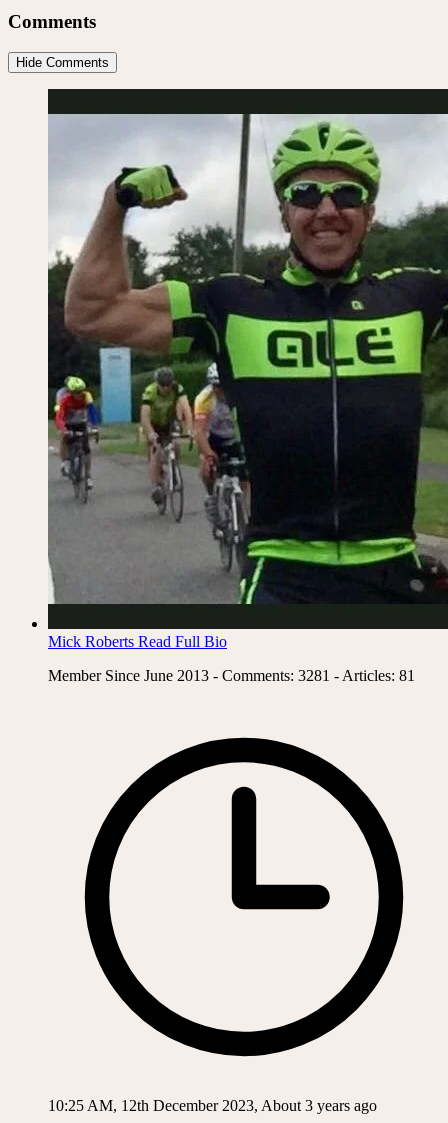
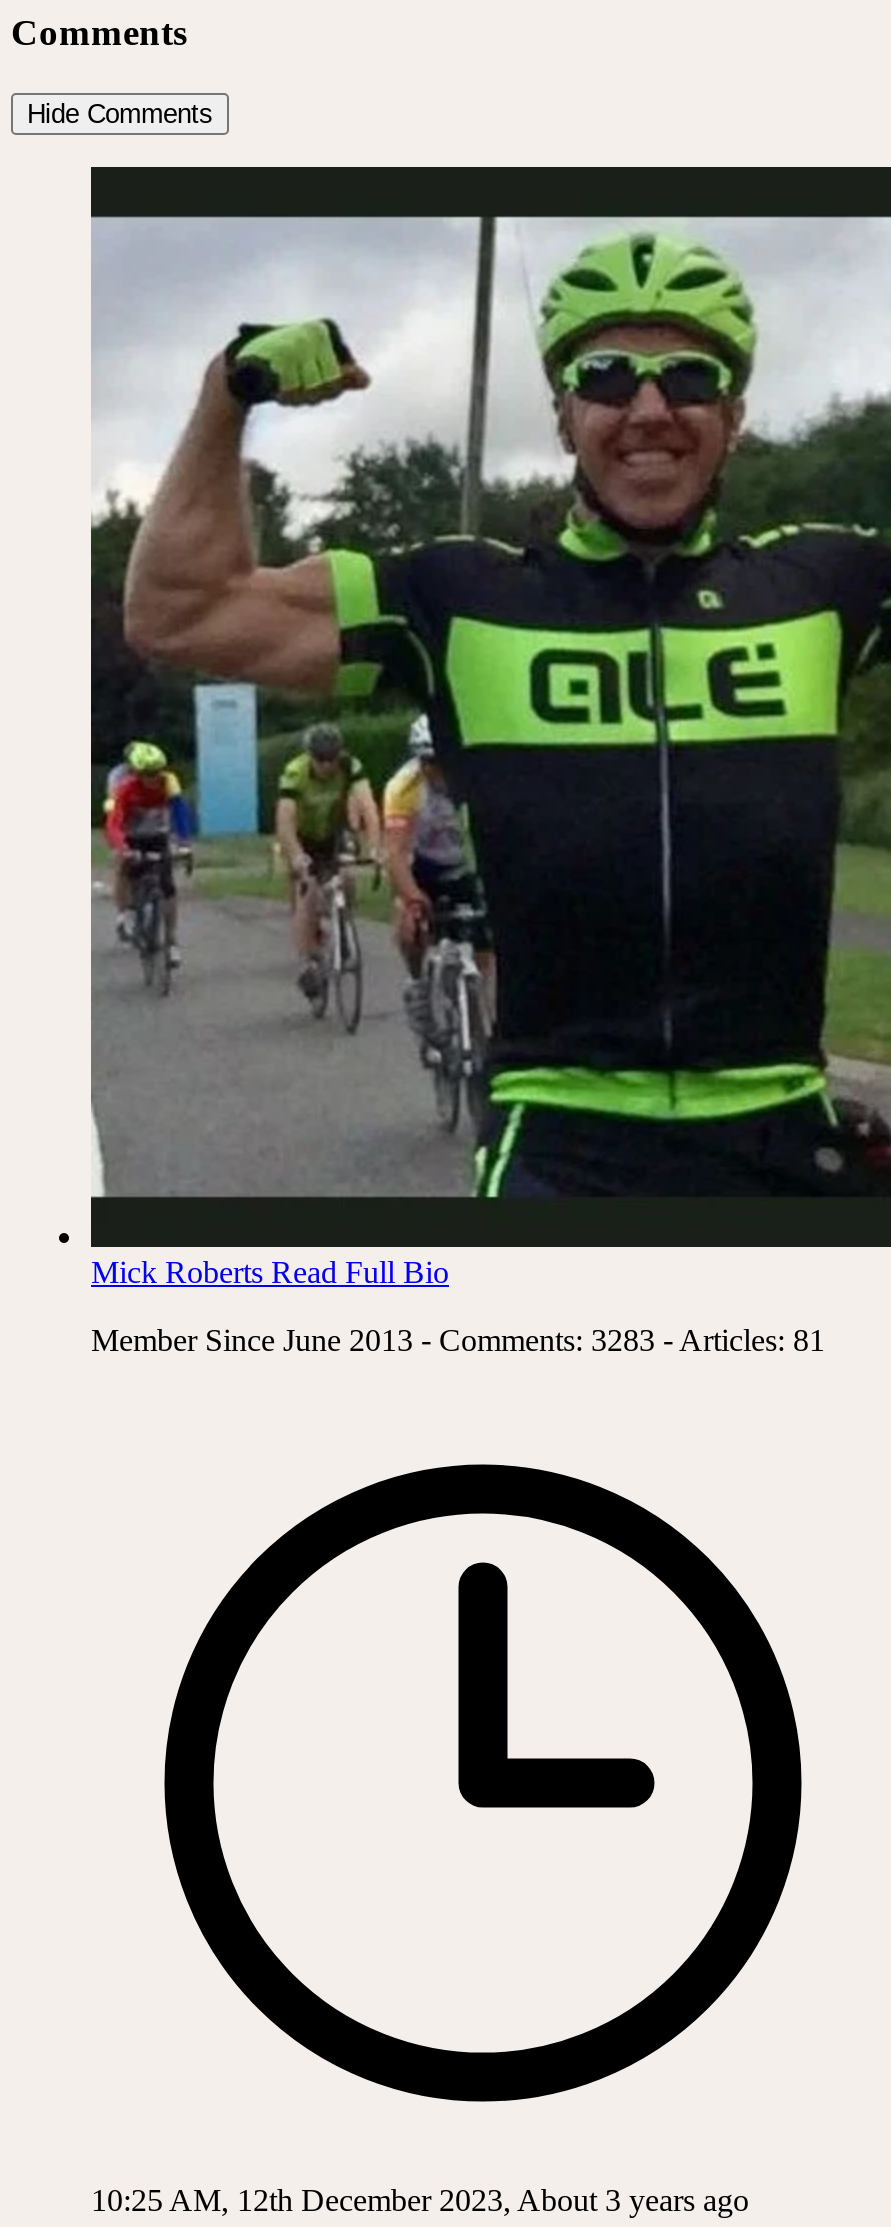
[48,667,415,684] Member Since June 2013 - Comments: 3281 - Articles: 81 -> [91,1323,825,1357] Member Since June 2013 - Comments: 3283 - Articles: 81

